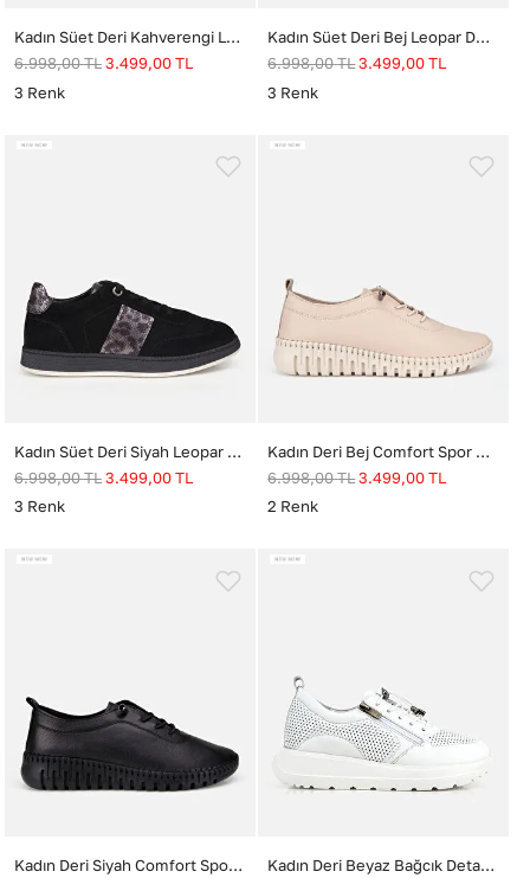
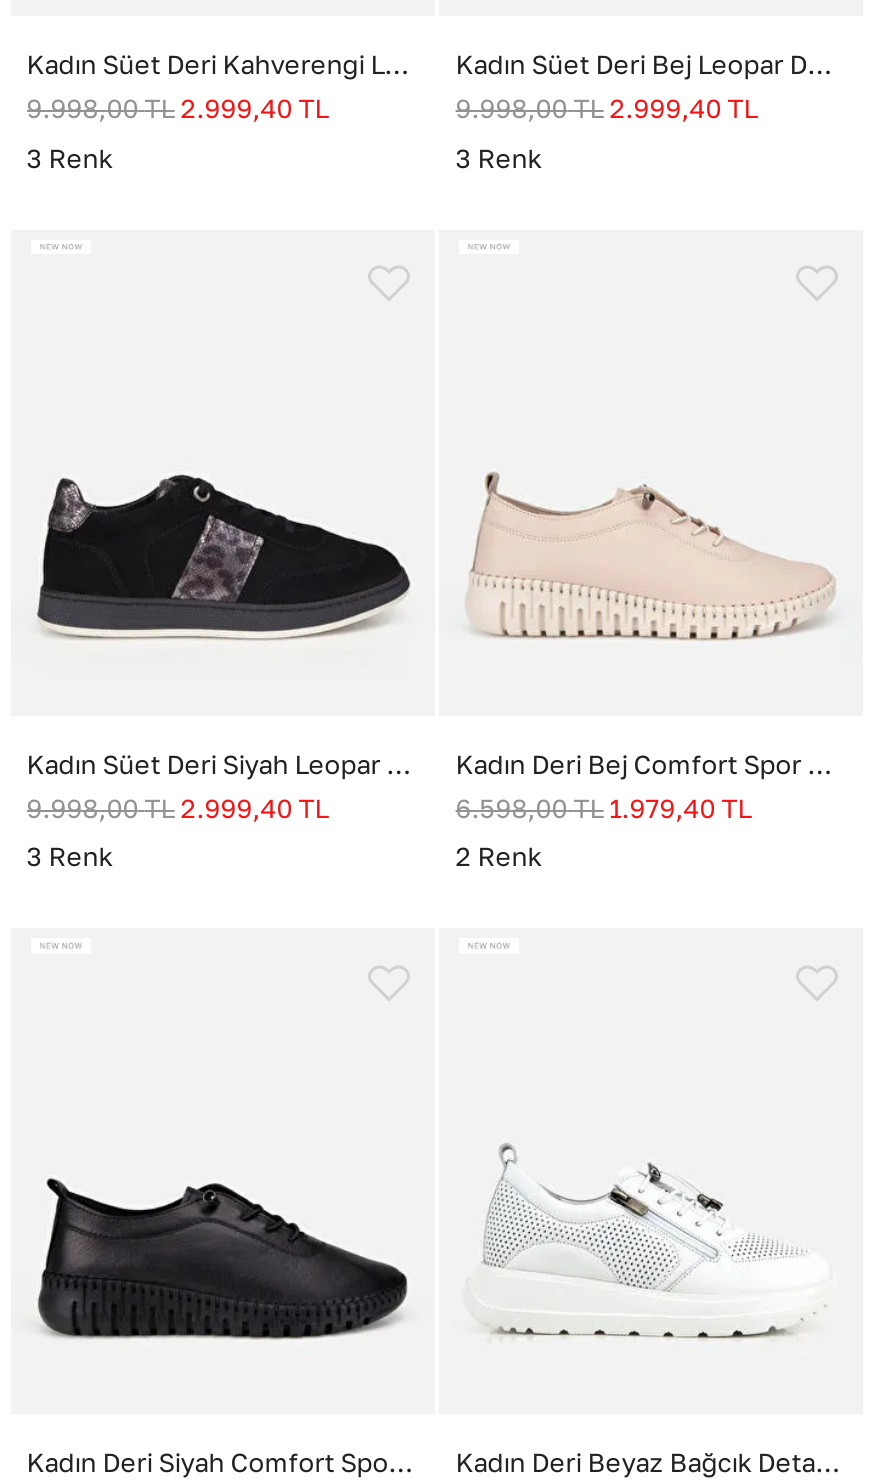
[14,54,193,73] 6.998,00 TL 3.499,00 TL -> [27,93,329,125] 9.998,00 TL 2.999,40 TL
[268,54,446,73] 6.998,00 TL 3.499,00 TL -> [456,93,758,125] 9.998,00 TL 2.999,40 TL
[14,468,193,487] 6.998,00 TL 3.499,00 TL -> [27,792,329,824] 9.998,00 TL 2.999,40 TL
[268,468,446,487] 6.998,00 TL 3.499,00 TL -> [456,792,752,824] 6.598,00 TL 1.979,40 TL

